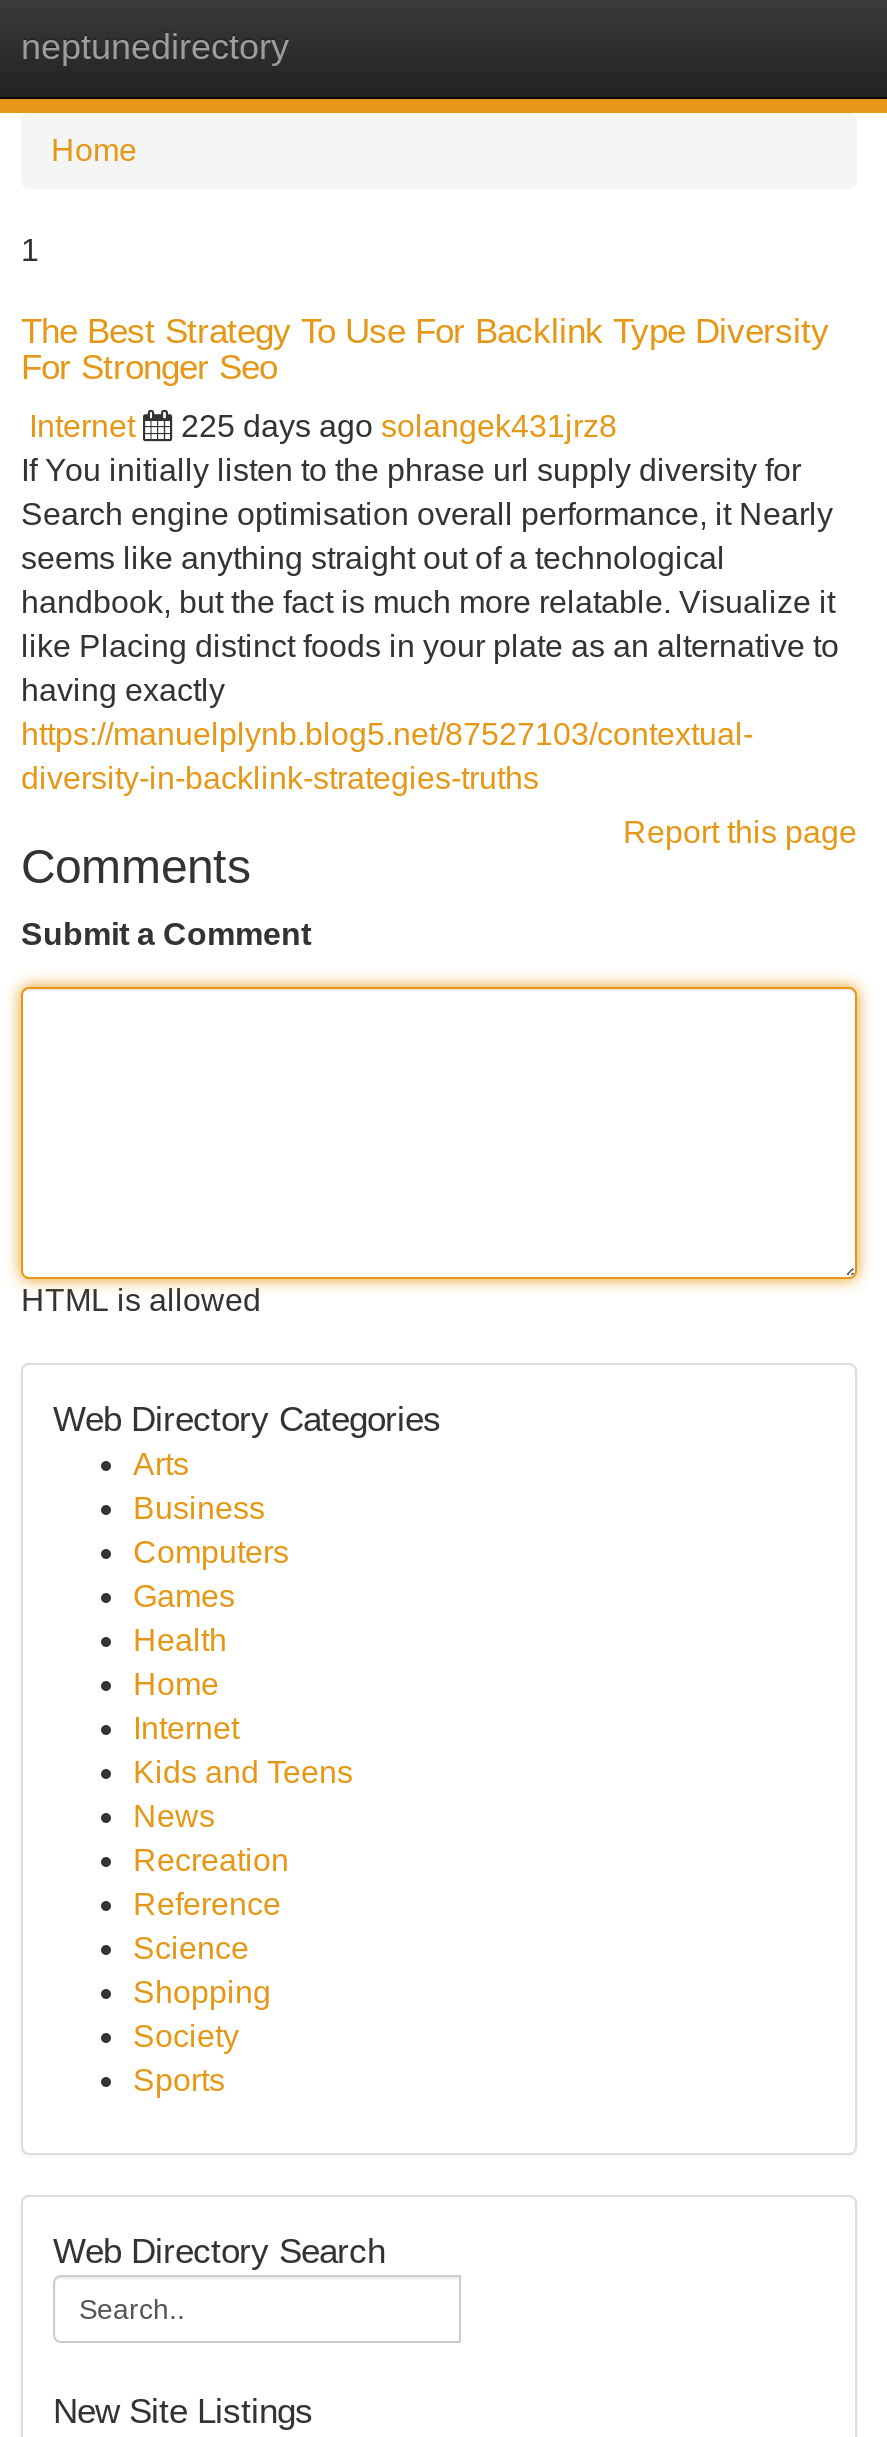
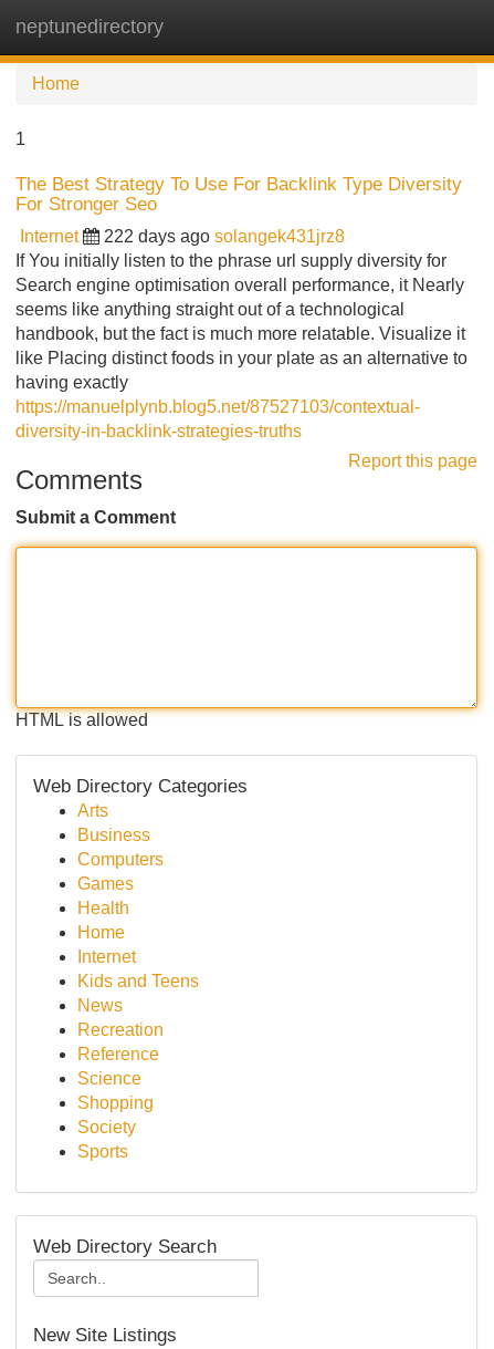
[181,409,617,443] 225 days ago solangek431jrz8 -> [104,227,345,246] 222 days ago solangek431jrz8

